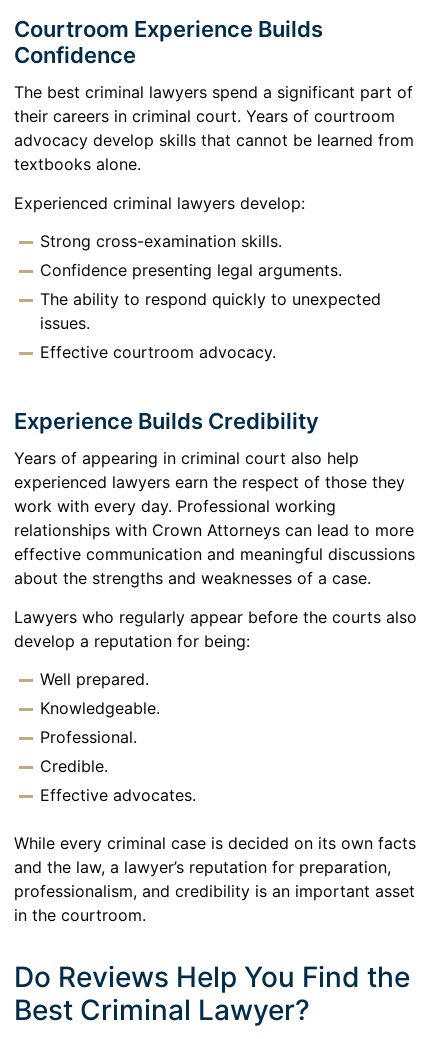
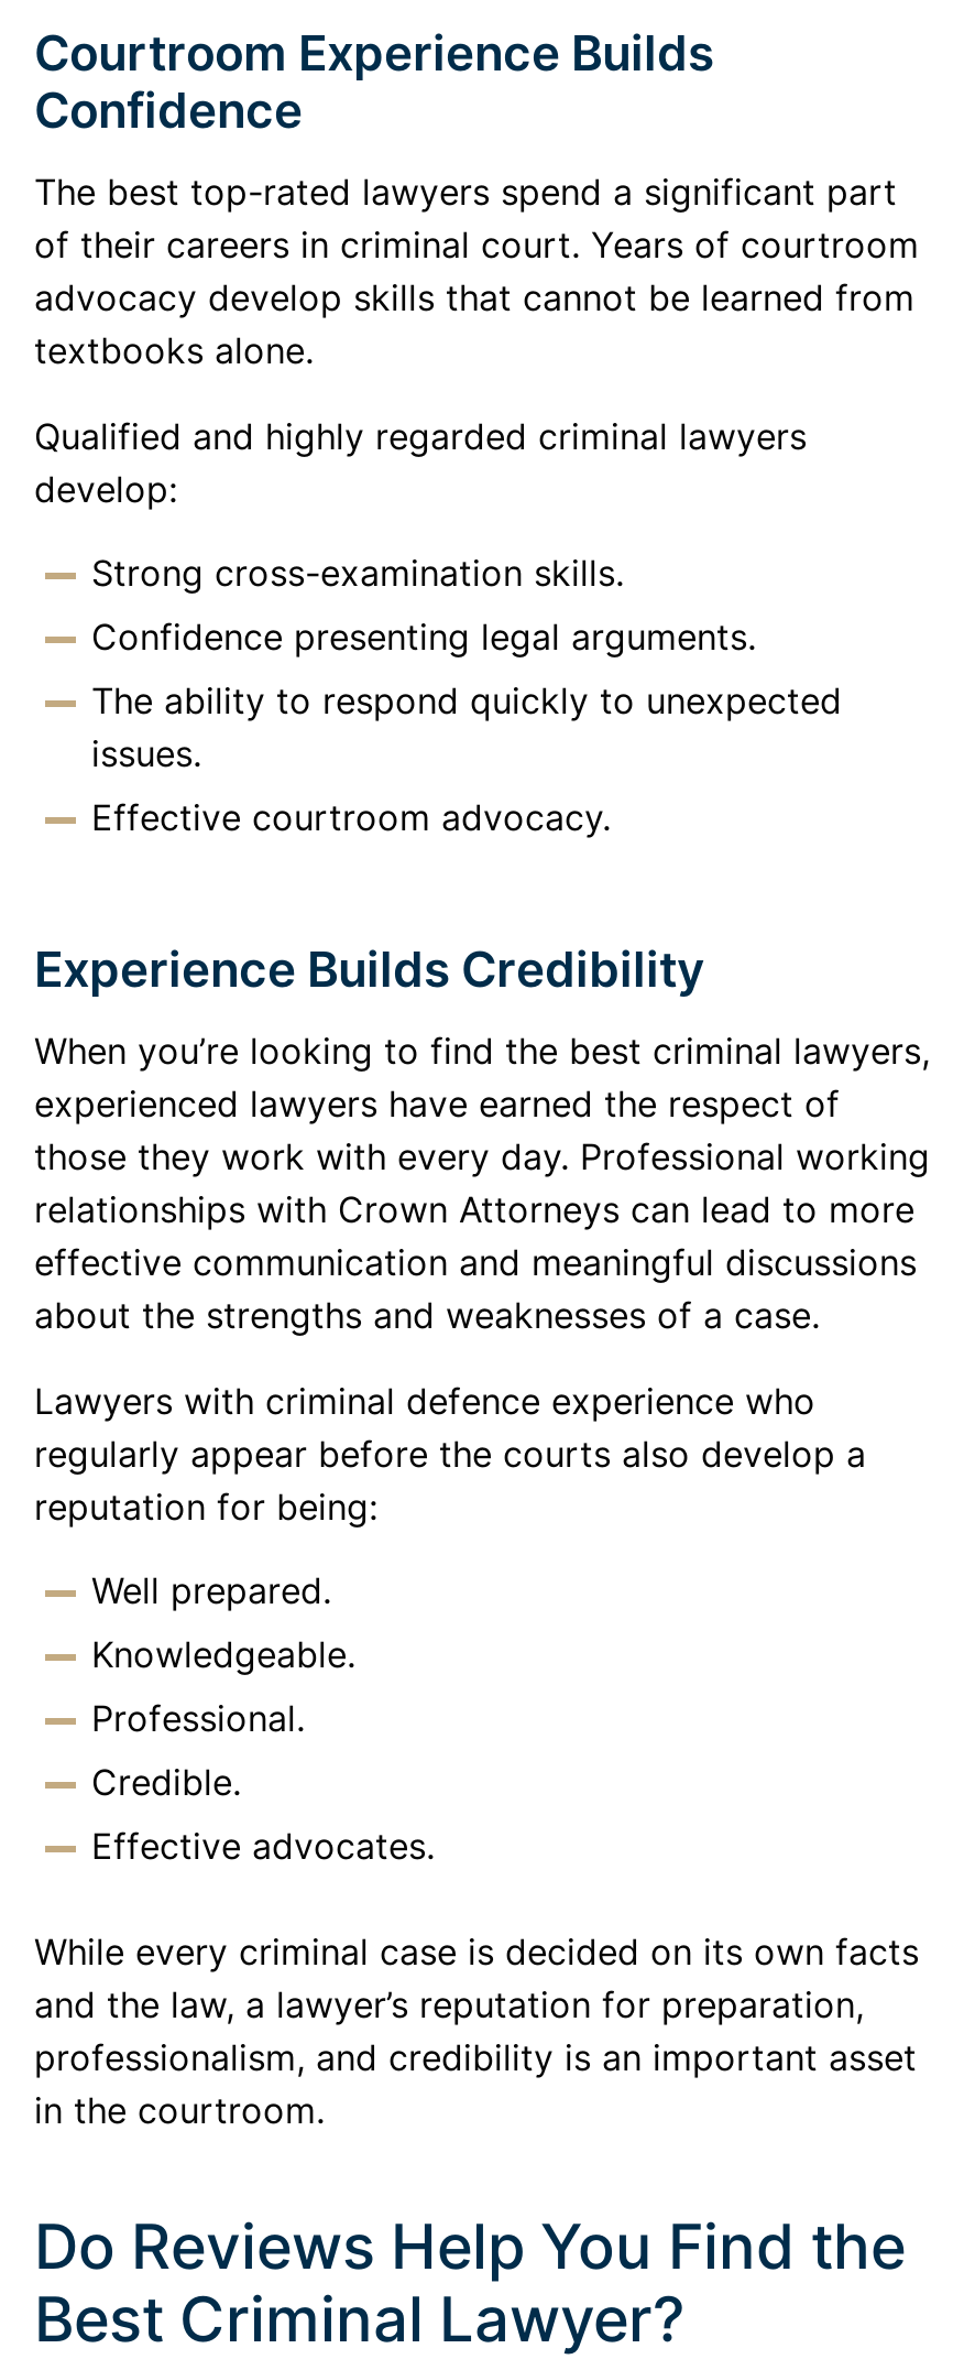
[14,82,413,126] The best criminal lawyers spend a significant part of | their careers in criminal court. Years of courtroom -> [34,171,919,268] The best top-rated lawyers spend a significant part | of their careers in criminal court. Years of courtroom
[14,193,305,213] Experienced criminal lawyers develop: -> [34,414,807,511] Qualified and highly regarded criminal lawyers | develop:
[14,448,405,516] Years of appearing in criminal court also help | experienced lawyers earn the respect of those they | work with every day. Professional working -> [34,1029,930,1179] When you’re looking to find the best criminal lawyers, | experienced lawyers have earned the respect of | those they work with every day. Professional working
[14,607,417,651] Lawyers who regularly appear before the courts also | develop a reputation for being: -> [34,1378,866,1528] Lawyers with criminal defence experience who | regularly appear before the courts also develop a | reputation for being:

